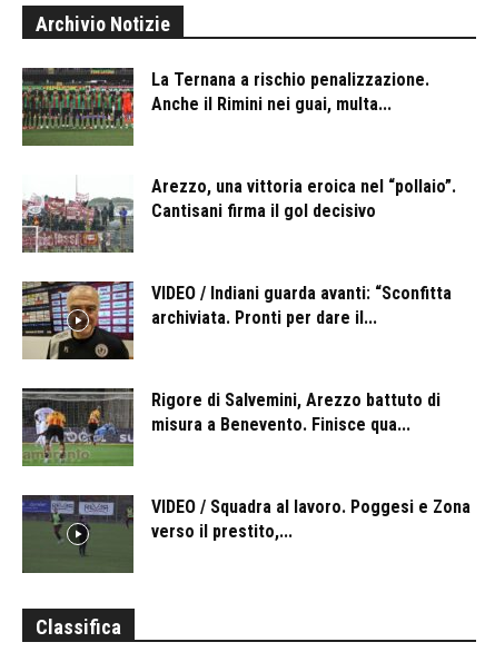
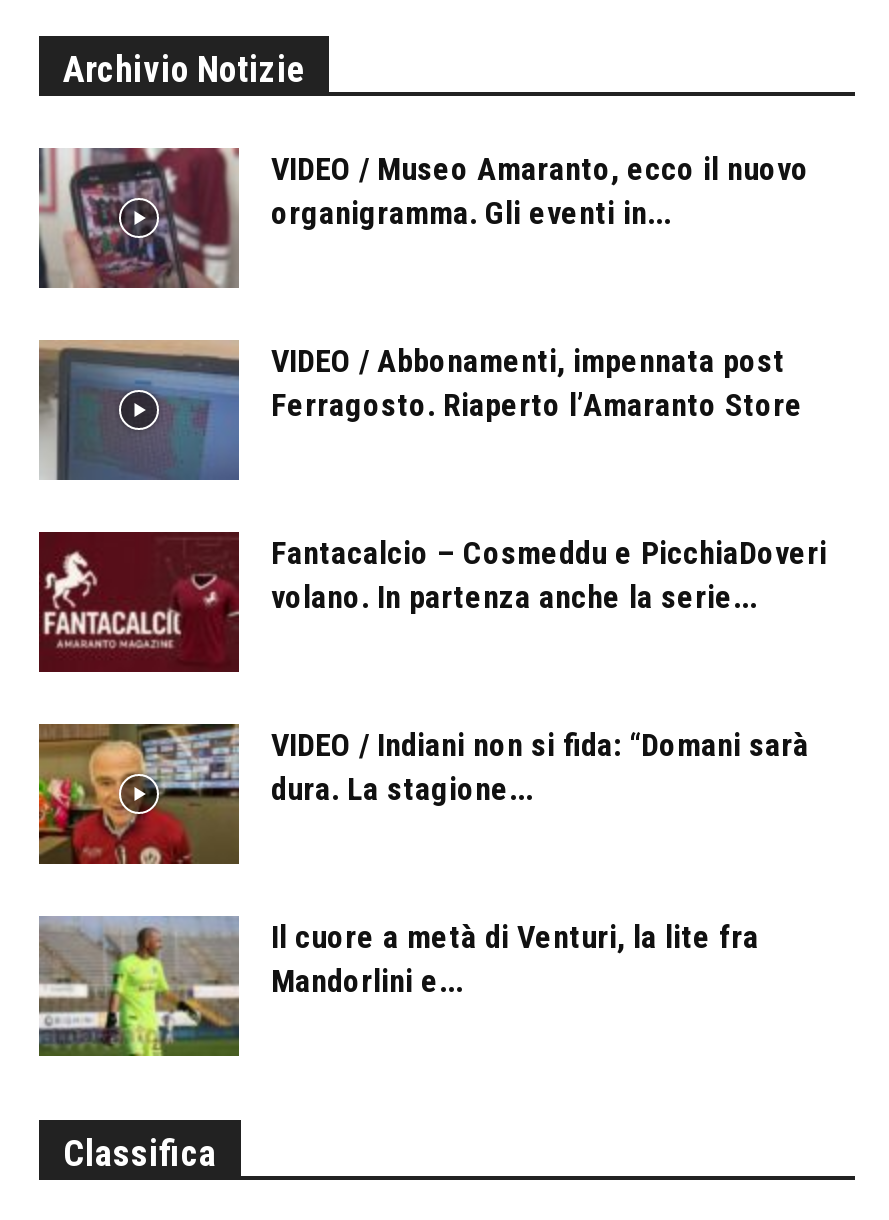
[21,67,429,146] [image] | La Ternana a rischio penalizzazione. | Anche il Rimini nei guai, multa... -> [39,146,809,288] [image] | VIDEO / Museo Amaranto, ecco il nuovo | organigramma. Gli eventi in...
[22,175,456,253] [image] | Arezzo, una vittoria eroica nel “pollaio”. | Cantisani firma il gol decisivo -> [37,338,803,480] [image] | VIDEO / Abbonamenti, impennata post | Ferragosto. Riaperto l’Amaranto Store
[21,280,452,360] [image] | VIDEO / Indiani guarda avanti: “Sconfitta | archiviata. Pronti per dare il... -> [37,530,827,672] [image] | Fantacalcio – Cosmeddu e PicchiaDoveri | volano. In partenza anche la serie...
[21,387,440,467] [image] | Rigore di Salvemini, Arezzo battuto di | misura a Benevento. Finisce qua... -> [37,722,809,866] [image] | VIDEO / Indiani non si fida: “Domani sarà | dura. La stagione...
[21,494,471,574] [image] | VIDEO / Squadra al lavoro. Poggesi e Zona | verso il prestito,... -> [39,918,759,1058] [image] | Il cuore a metà di Venturi, la lite fra | Mandorlini e...

